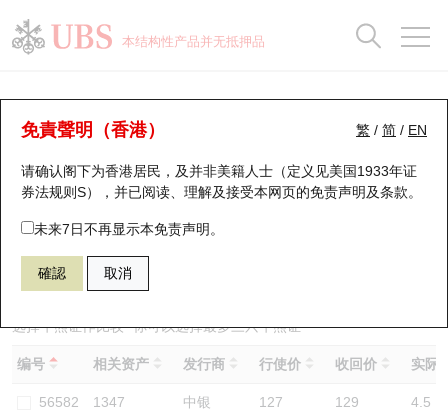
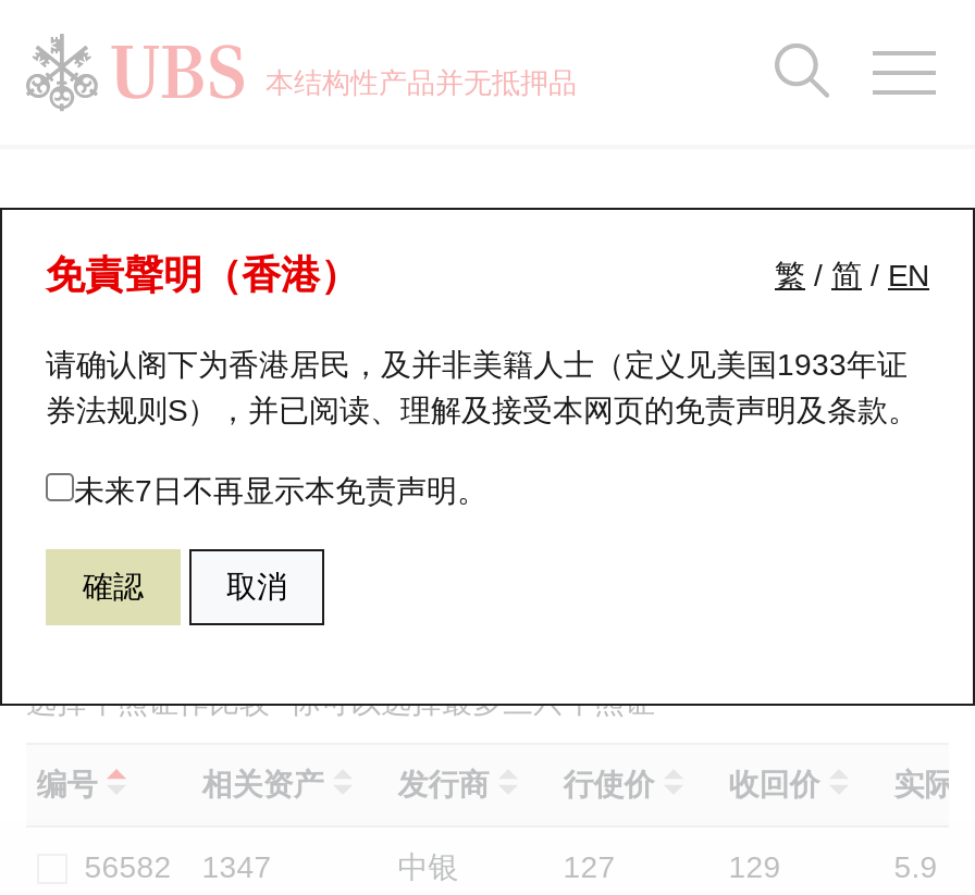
[411,394,431,410] 4.5 -> [894,849,938,884] 5.9

